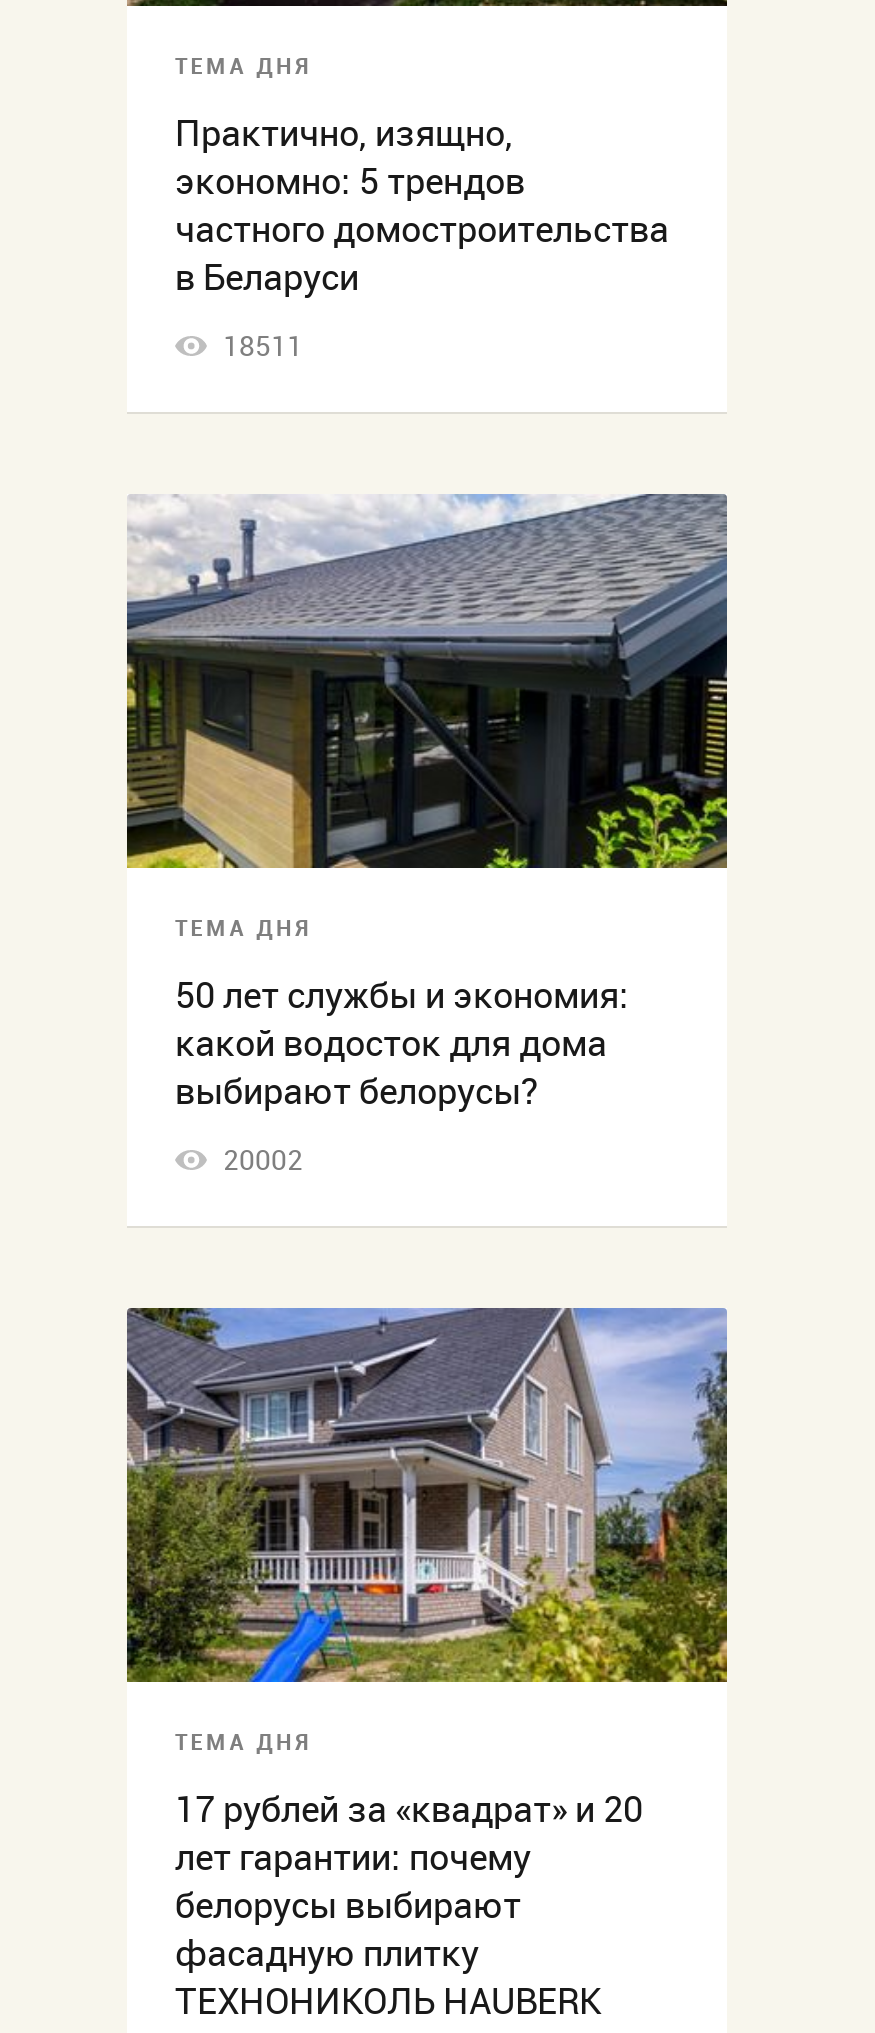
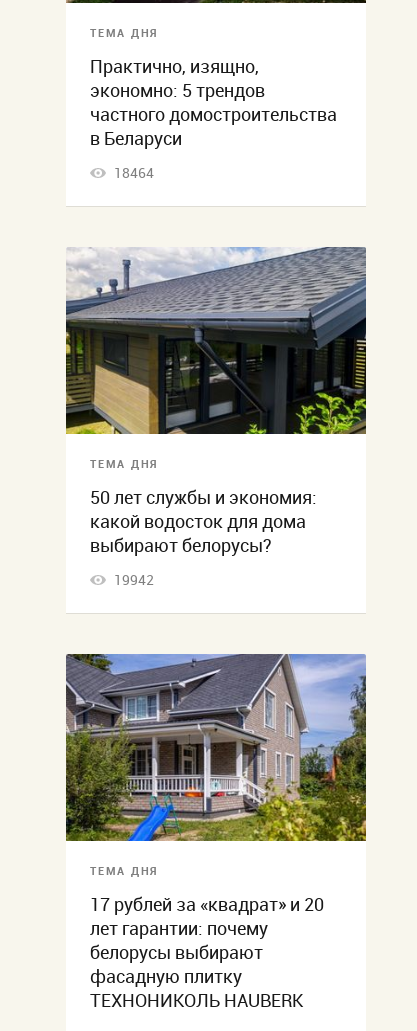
[223,330,303,362] 18511 -> [114,165,154,181] 18464
[223,1144,303,1176] 20002 -> [114,572,154,588] 19942

